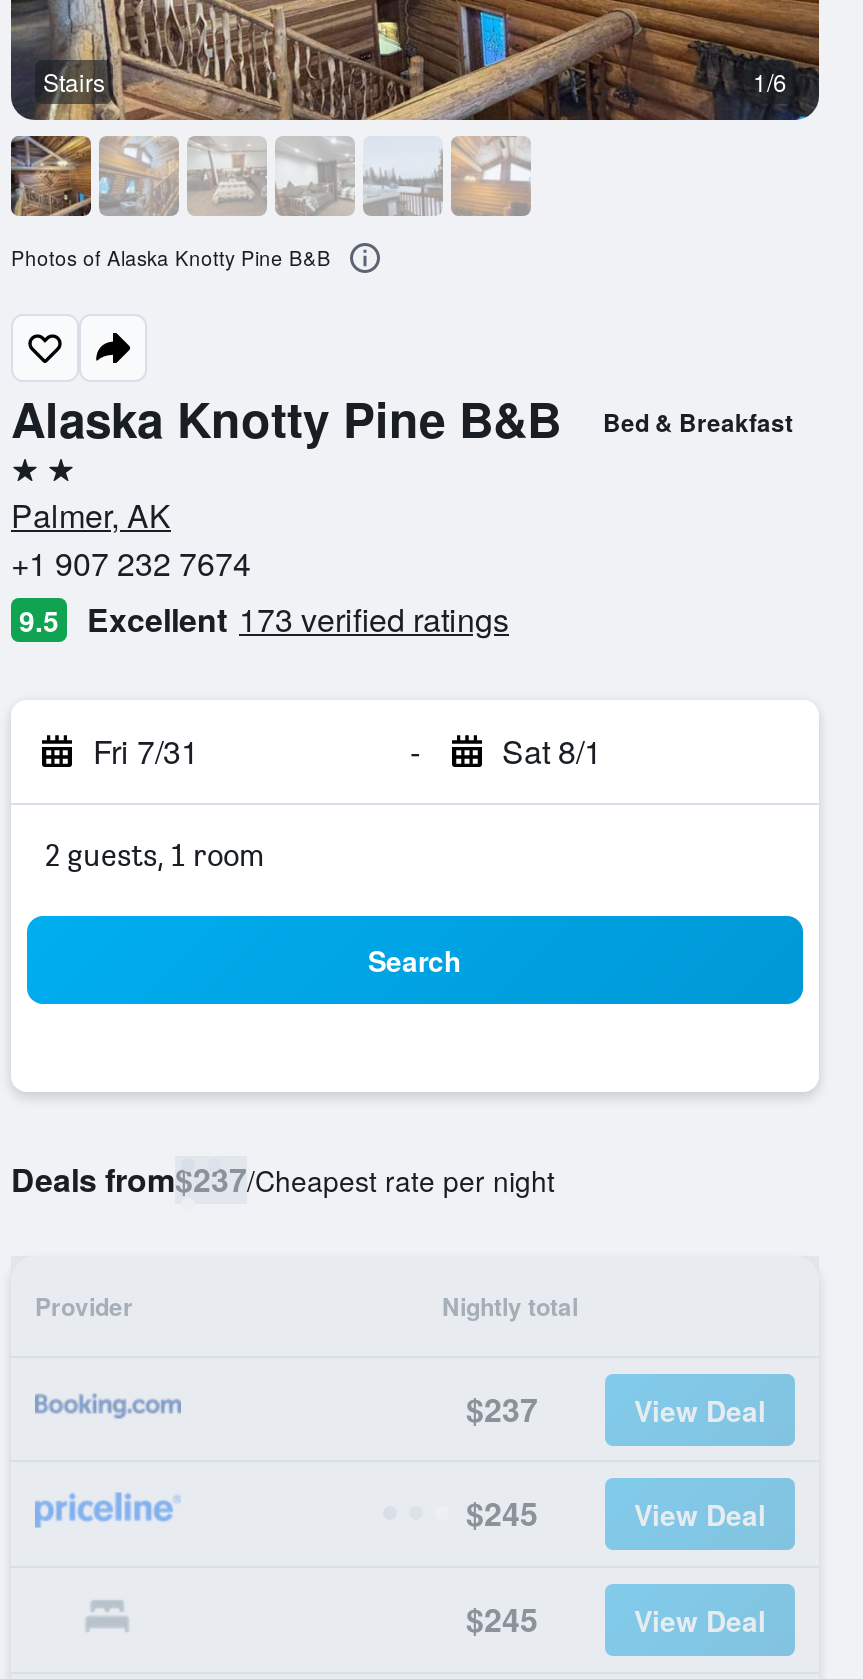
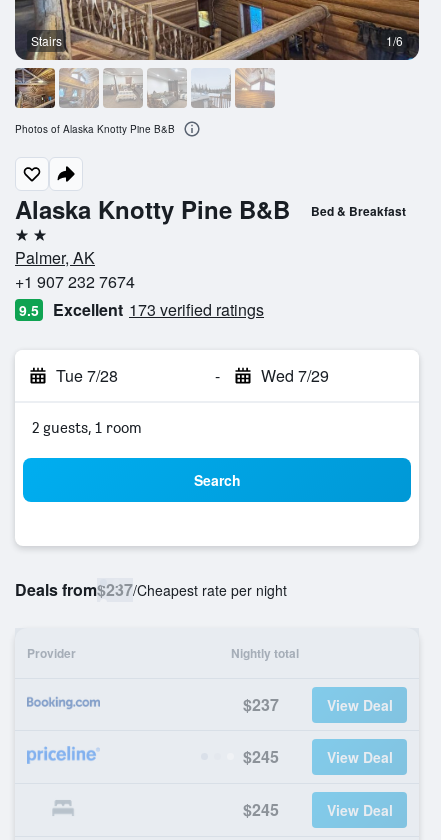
[93,728,199,774] Fri 7/31 -> [56,364,118,387] Tue 7/28
[502,728,602,774] Sat 8/1 -> [260,364,328,387] Wed 7/29

